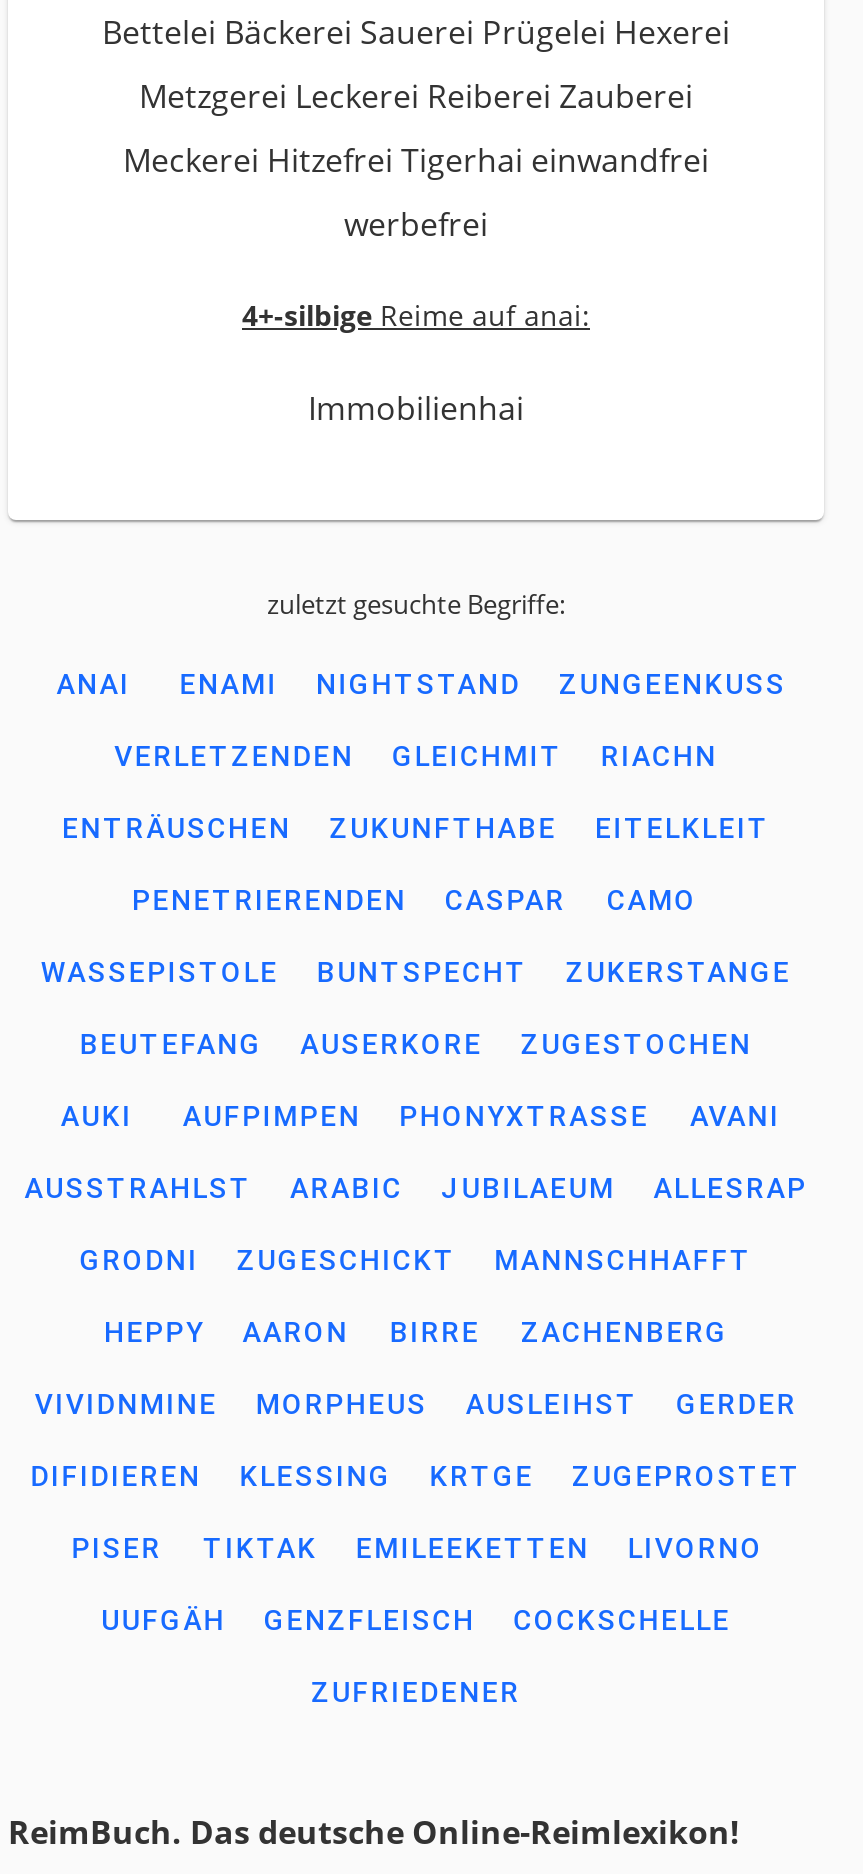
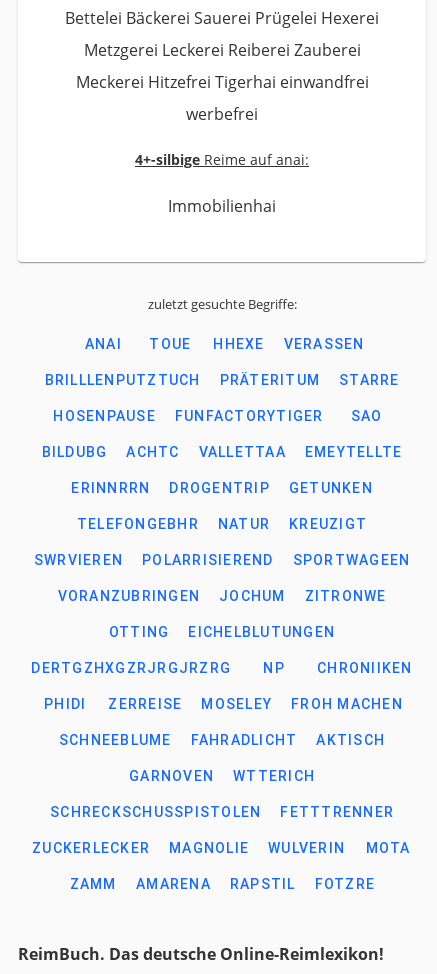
[24,668,808,1708] ENAMI | NIGHTSTAND | ZUNGEENKUSS | VERLETZENDEN | GLEICHMIT | RIACHN | ENTRÄUSCHEN | ZUKUNFTHABE | EITELKLEIT | PENETRIERENDEN | CASPAR | CAMO | WASSEPISTOLE | BUNTSPECHT | ZUKERSTANGE | BEUTEFANG | AUSERKORE | ZUGESTOCHEN | AUKI | AUFPIMPEN | PHONYXTRASSE | AVANI | AUSSTRAHLST | ARABIC | JUBILAEUM | ALLESRAP | GRODNI | ZUGESCHICKT | MANNSCHHAFFT | HEPPY | AARON | BIRRE | ZACHENBERG | VIVIDNMINE | MORPHEUS | AUSLEIHST | GERDER | DIFIDIEREN | KLESSING | KRTGE | ZUGEPROSTET | PISER | TIKTAK | EMILEEKETTEN | LIVORNO | UUFGÄH | GENZFLEISCH | COCKSCHELLE | ZUFRIEDENER -> [31,336,413,892] TOUE | HHEXE | VERASSEN | BRILLLENPUTZTUCH | PRÄTERITUM | STARRE | HOSENPAUSE | FUNFACTORYTIGER | SAO | BILDUBG | ACHTC | VALLETTAA | EMEYTELLTE | ERINNRRN | DROGENTRIP | GETUNKEN | TELEFONGEBHR | NATUR | KREUZIGT | SWRVIEREN | POLARRISIEREND | SPORTWAGEEN | VORANZUBRINGEN | JOCHUM | ZITRONWE | OTTING | EICHELBLUTUNGEN | DERTGZHXGZRJRGJRZRG | NP | CHRONIIKEN | PHIDI | ZERREISE | MOSELEY | FROH MACHEN | SCHNEEBLUME | FAHRADLICHT | AKTISCH | GARNOVEN | WTTERICH | SCHRECKSCHUSSPISTOLEN | FETTTRENNER | ZUCKERLECKER | MAGNOLIE | WULVERIN | MOTA | ZAMM | AMARENA | RAPSTIL | FOTZRE

